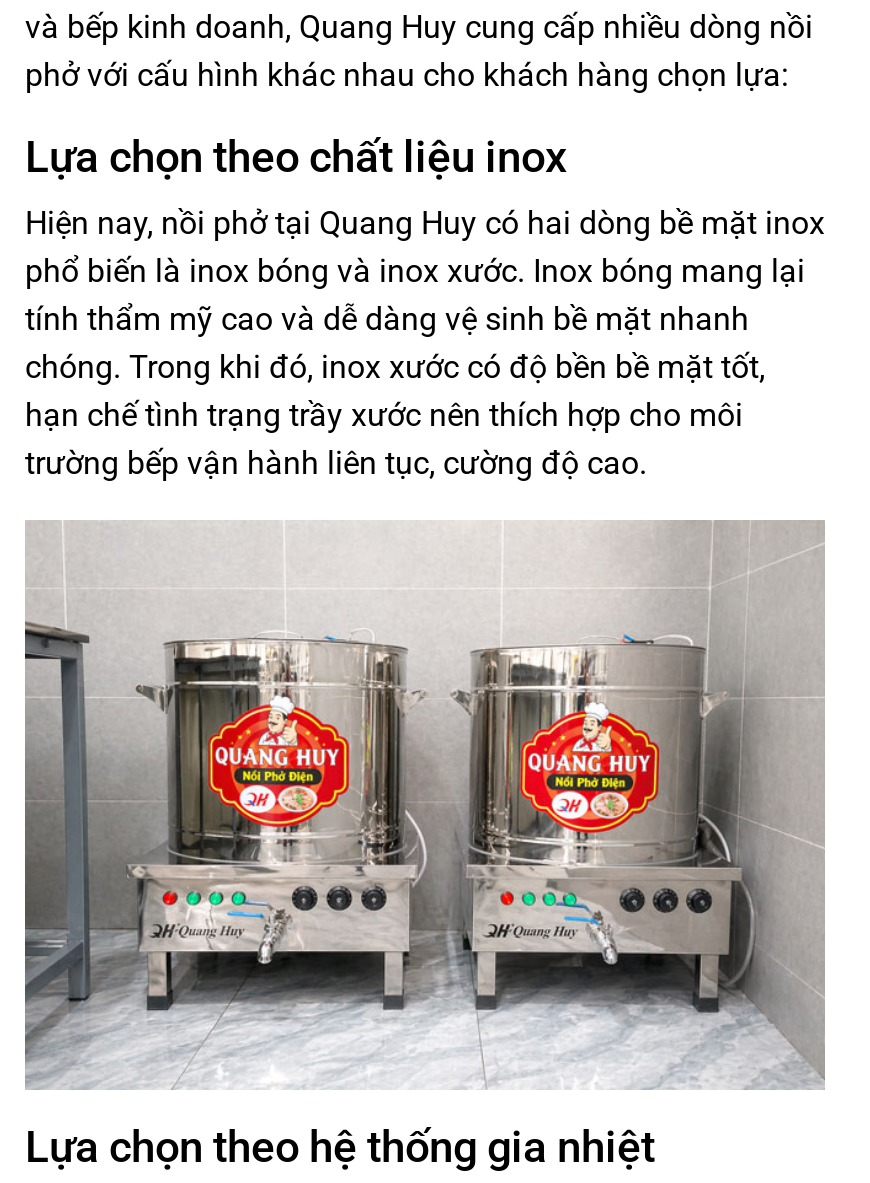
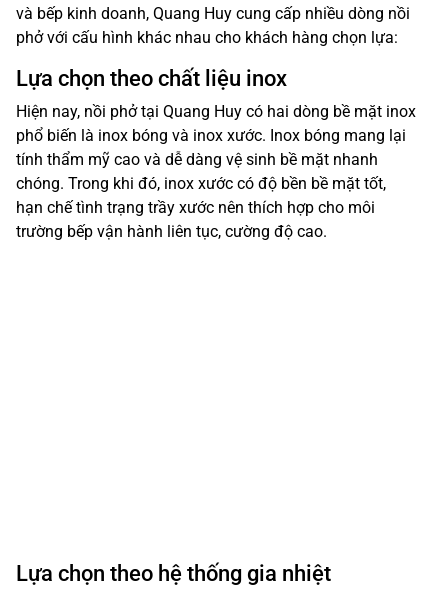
[23,520,827,1090] [image] -> none

